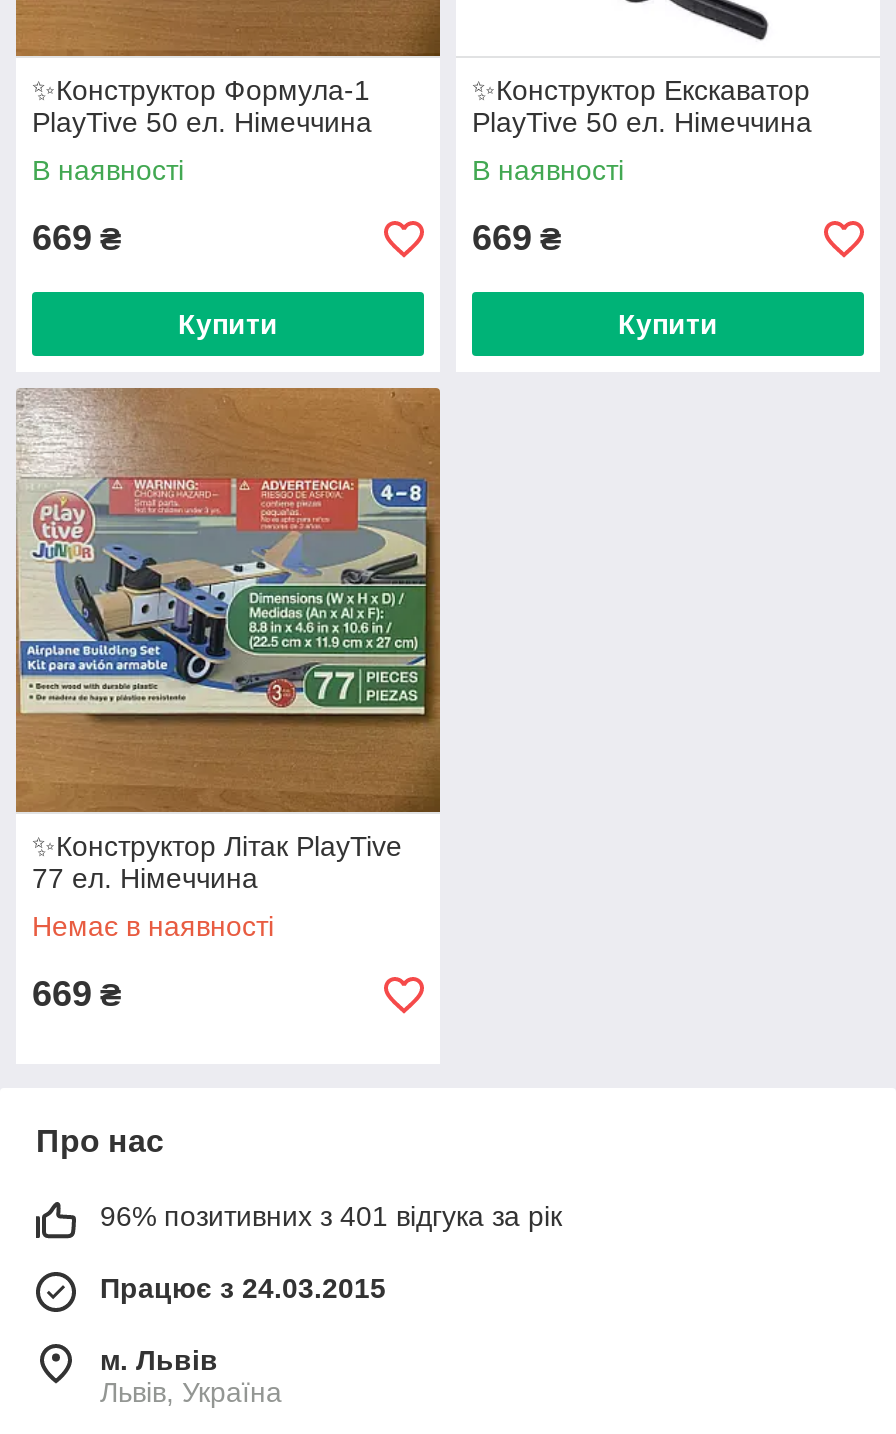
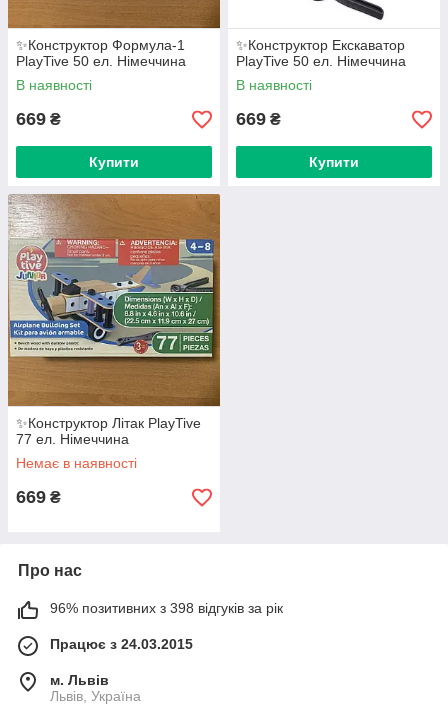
[100,1200,562,1232] 96% позитивних з 401 відгука за рік -> [50,600,283,616] 96% позитивних з 398 відгуків за рік

